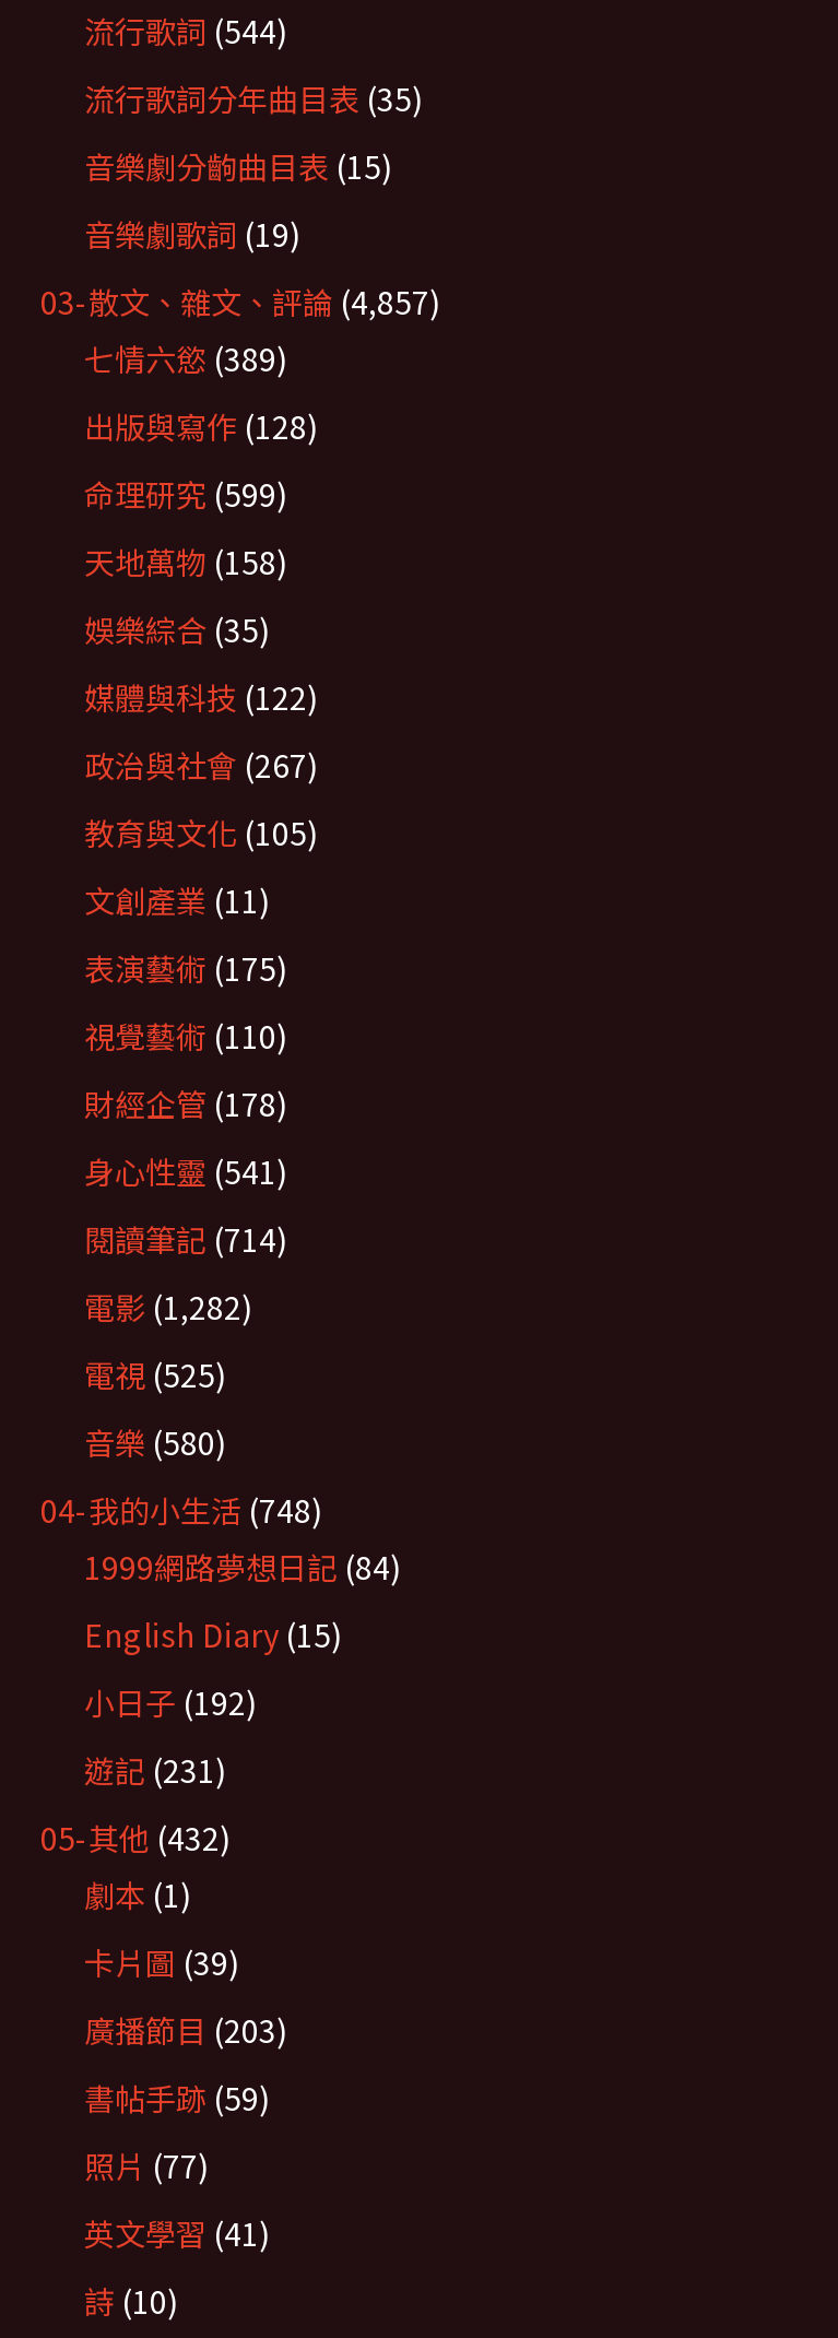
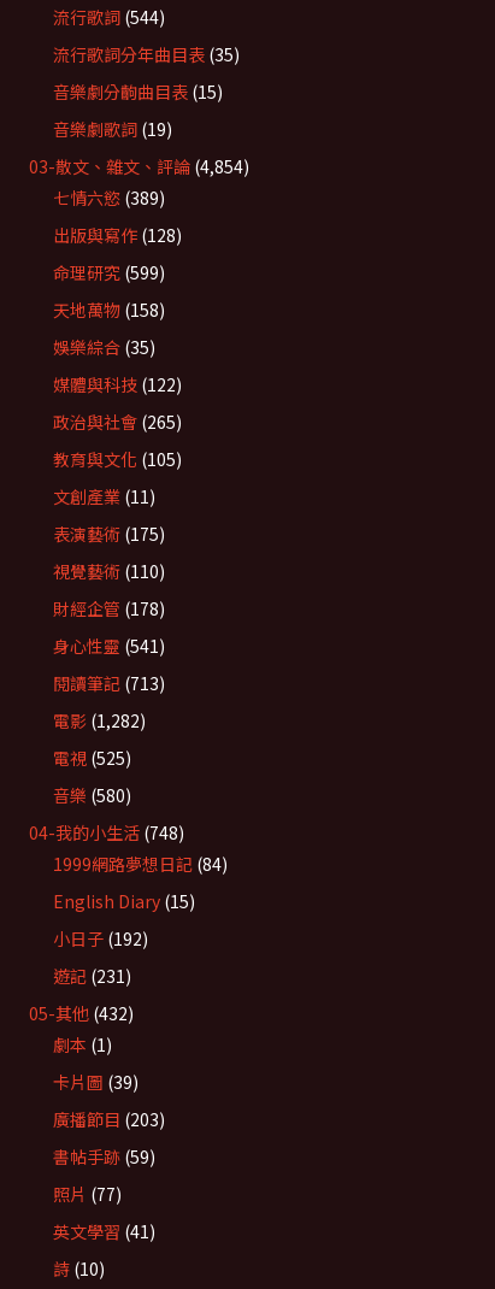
[40,280,440,323] 03-散文、雜文、評論(4,857) -> [29,154,249,178] 03-散文、雜文、評論(4,854)
[84,743,318,787] 政治與社會(267) -> [53,410,182,434] 政治與社會(265)
[84,1217,287,1261] 閱讀筆記(714) -> [53,671,165,695] 閱讀筆記(713)

